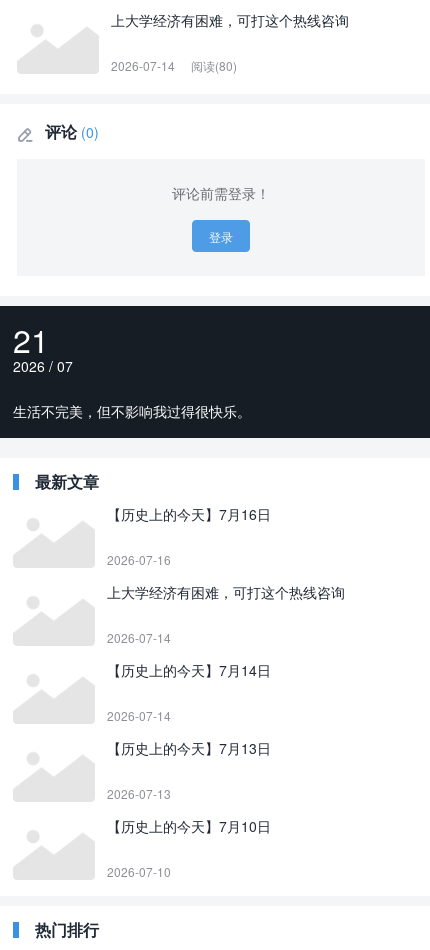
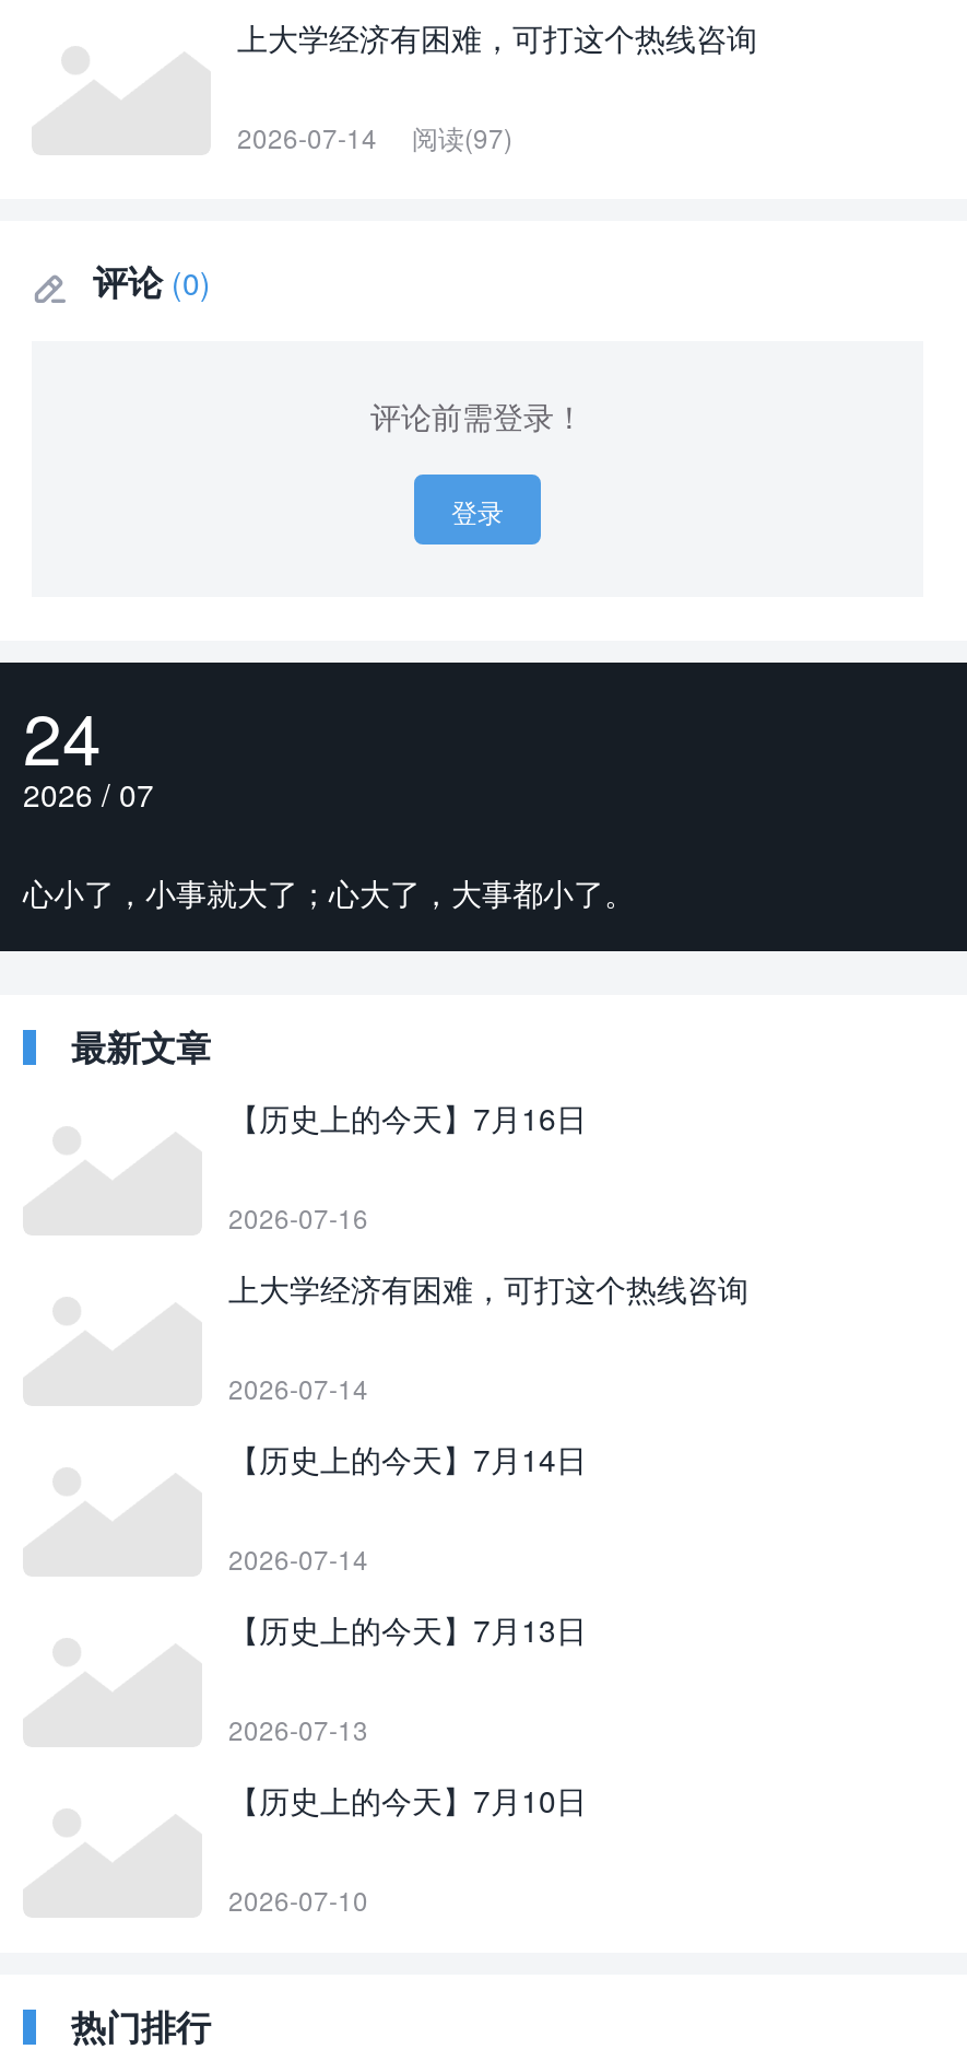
[111,57,237,74] 2026-07-14 阅读(80) -> [237,118,512,155] 2026-07-14 阅读(97)
[13,316,49,362] 21 -> [23,685,102,785] 24
[13,401,251,421] 生活不完美，但不影响我过得很快乐。 -> [23,871,635,914] 心小了，小事就大了；心大了，大事都小了。

